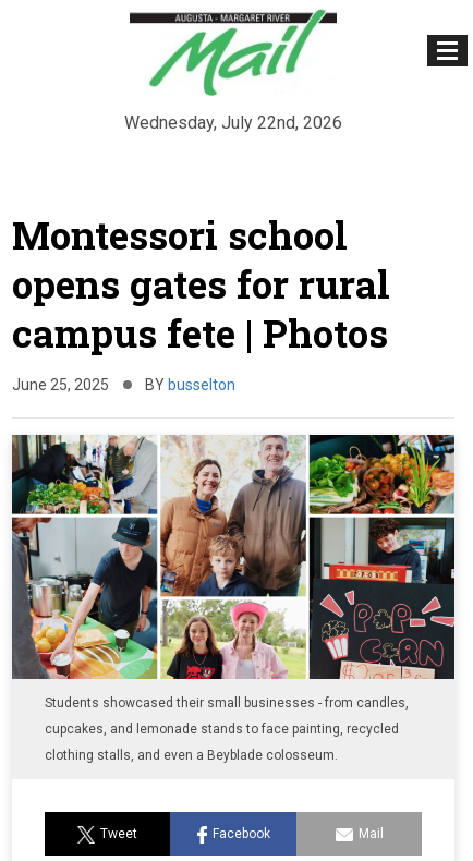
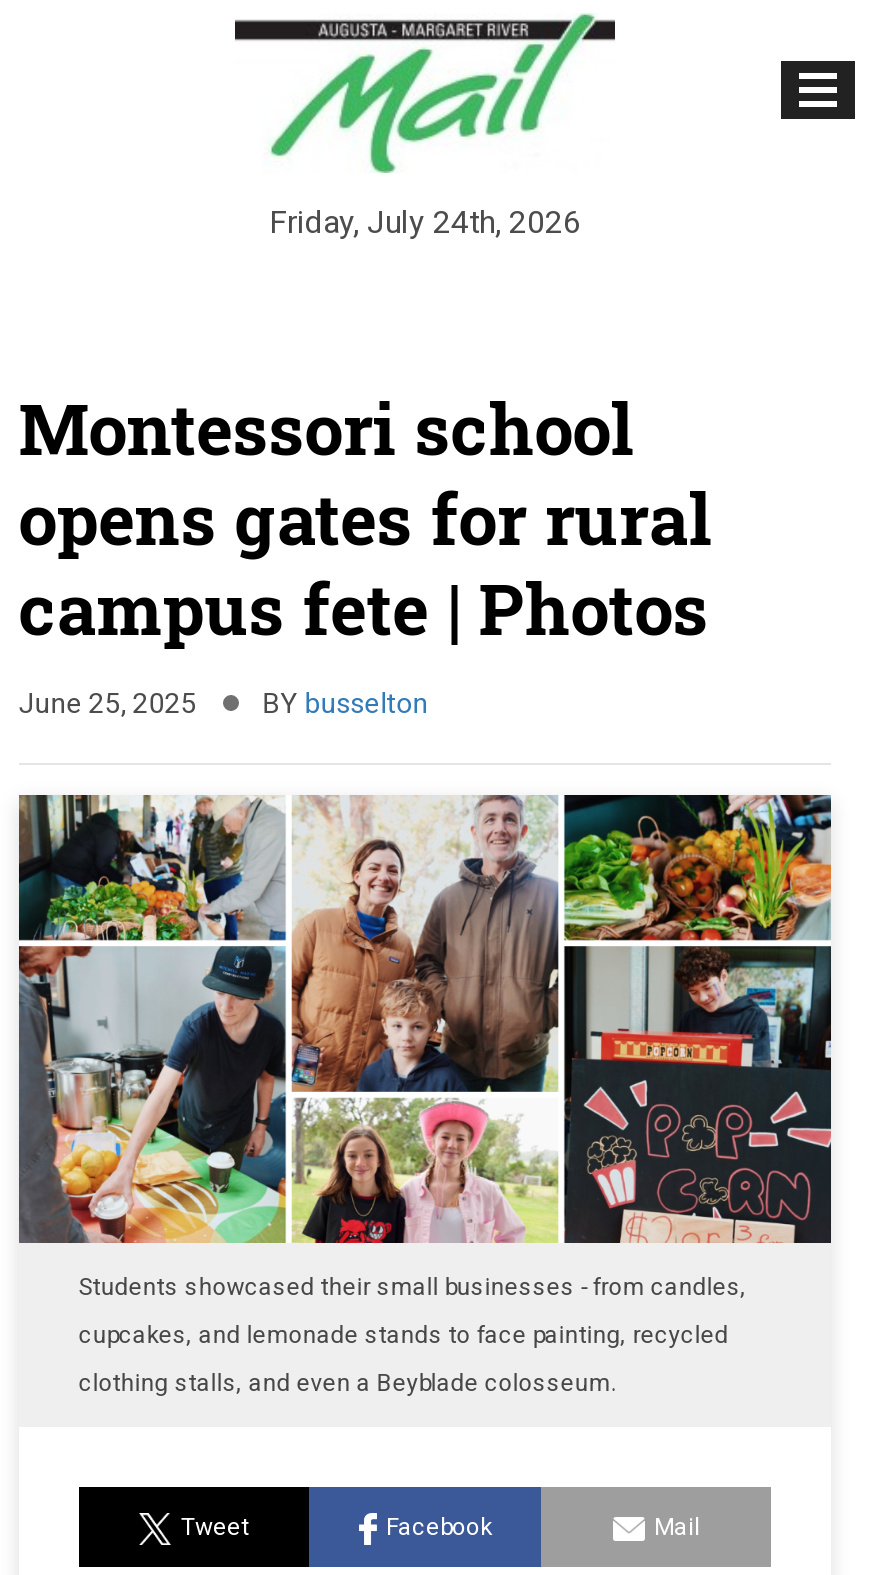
[124,112,342,133] Wednesday, July 22nd, 2026 -> [269,203,581,241] Friday, July 24th, 2026

